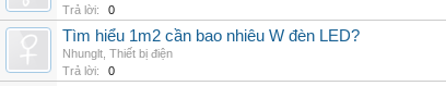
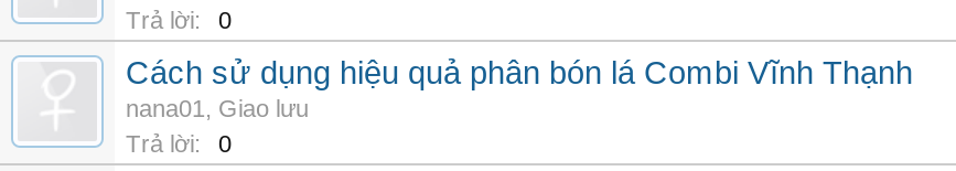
[62,27,360,60] Tìm hiểu 1m2 cần bao nhiêu W đèn LED? | Nhunglt, Thiết bị điện -> [126,55,913,121] Cách sử dụng hiệu quả phân bón lá Combi Vĩnh Thạnh | nana01, Giao lưu

